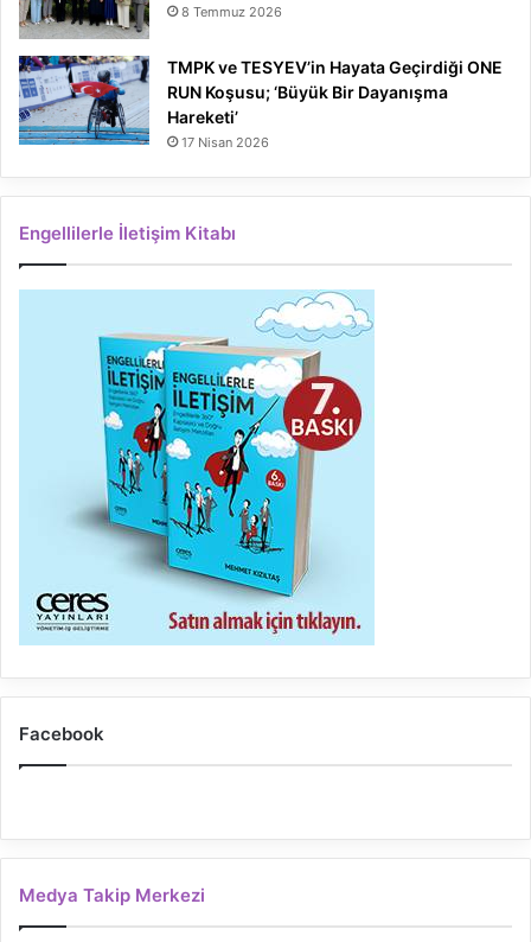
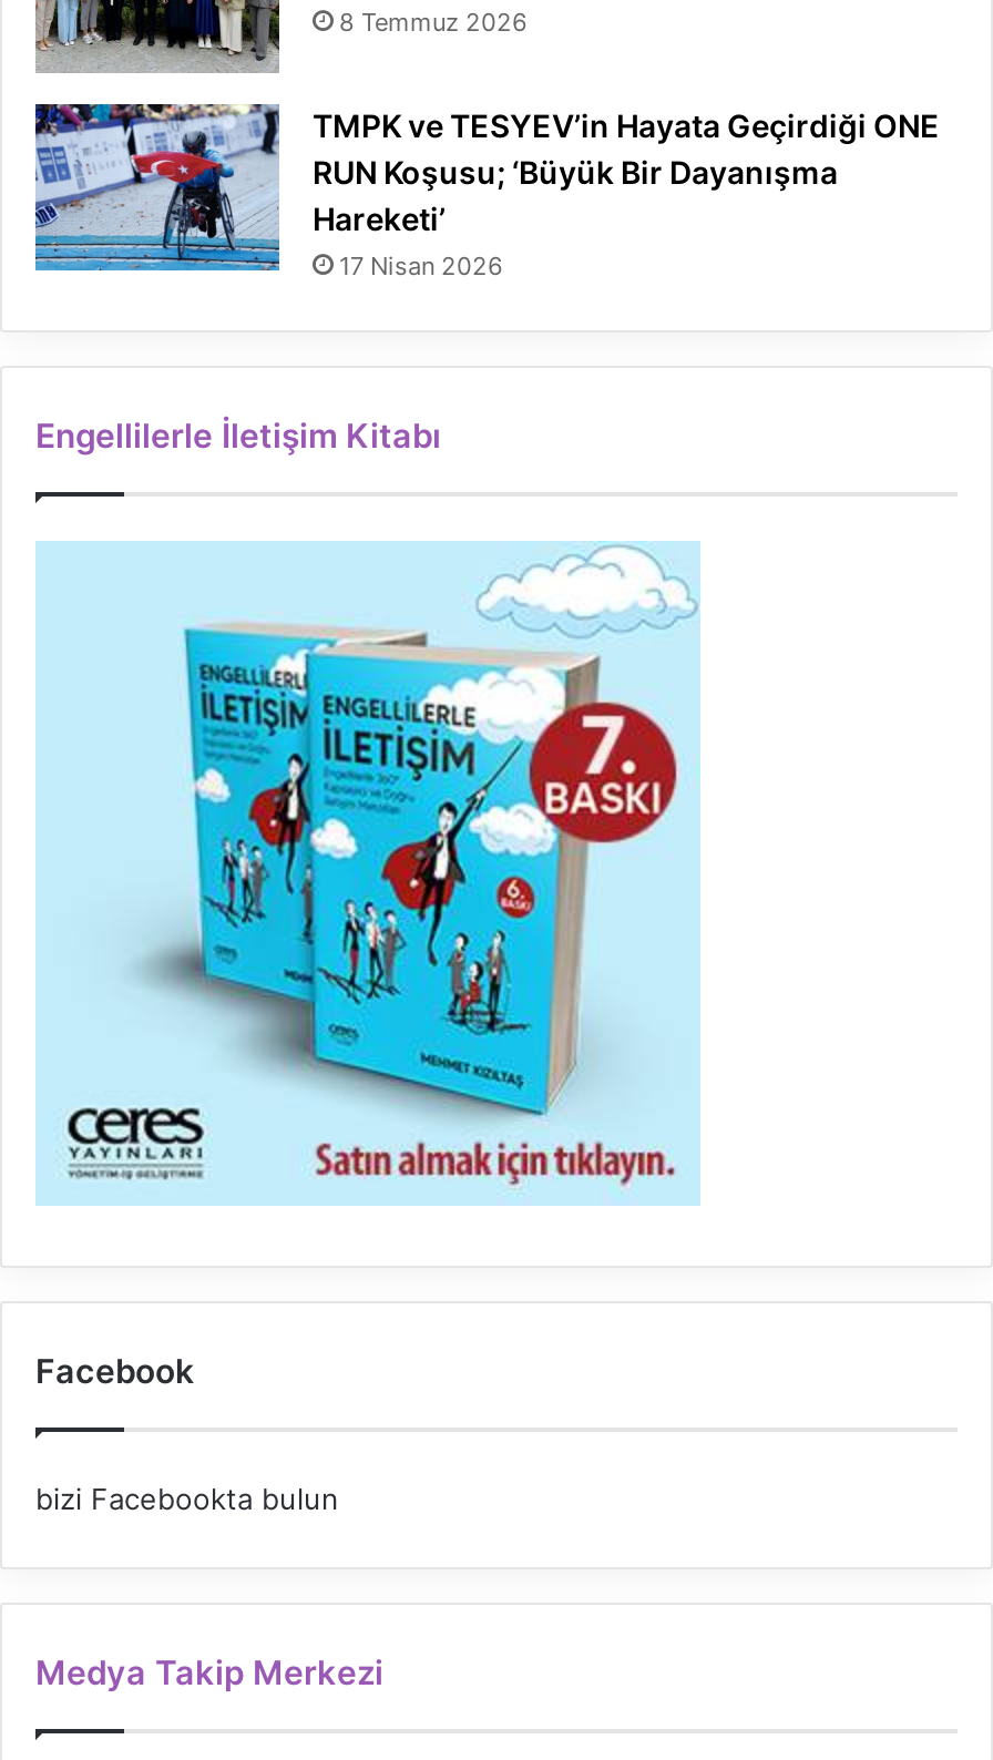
none -> [35,1481,339,1517] bizi Facebookta bulun

